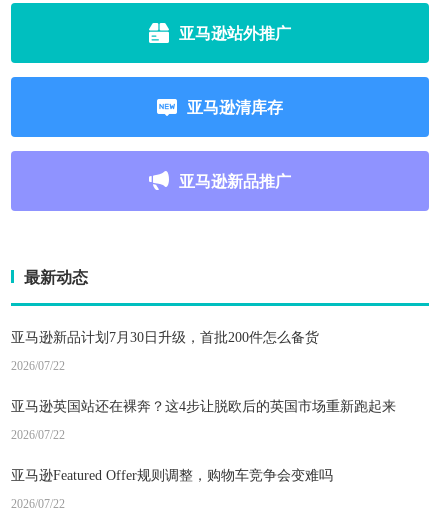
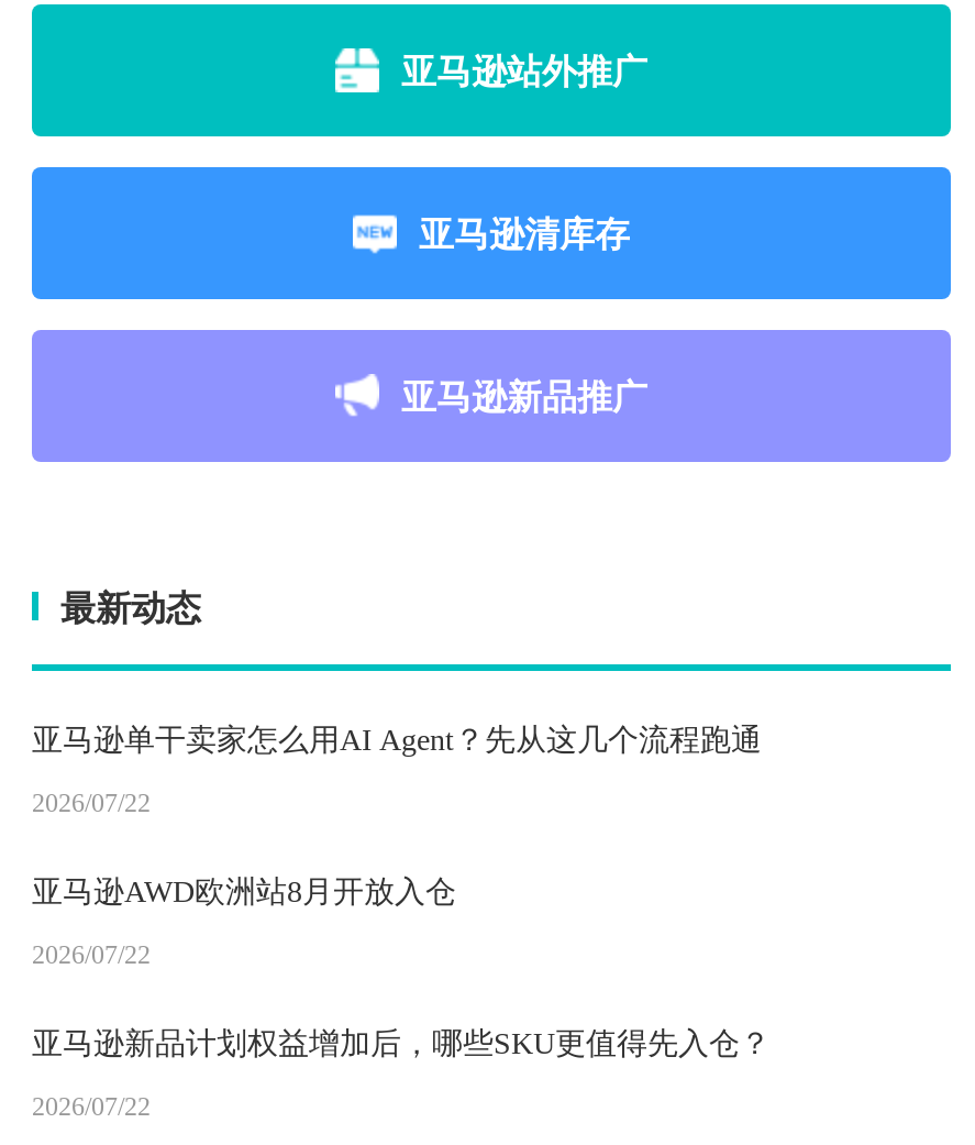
[11,330,319,345] 亚马逊新品计划7月30日升级，首批200件怎么备货 -> [32,723,764,756] 亚马逊单干卖家怎么用AI Agent？先从这几个流程跑通
[11,399,396,414] 亚马逊英国站还在裸奔？这4步让脱欧后的英国市场重新跑起来 -> [32,875,456,908] 亚马逊AWD欧洲站8月开放入仓
[11,468,333,483] 亚马逊Featured Offer规则调整，购物车竞争会变难吗 -> [32,1027,771,1060] 亚马逊新品计划权益增加后，哪些SKU更值得先入仓？

